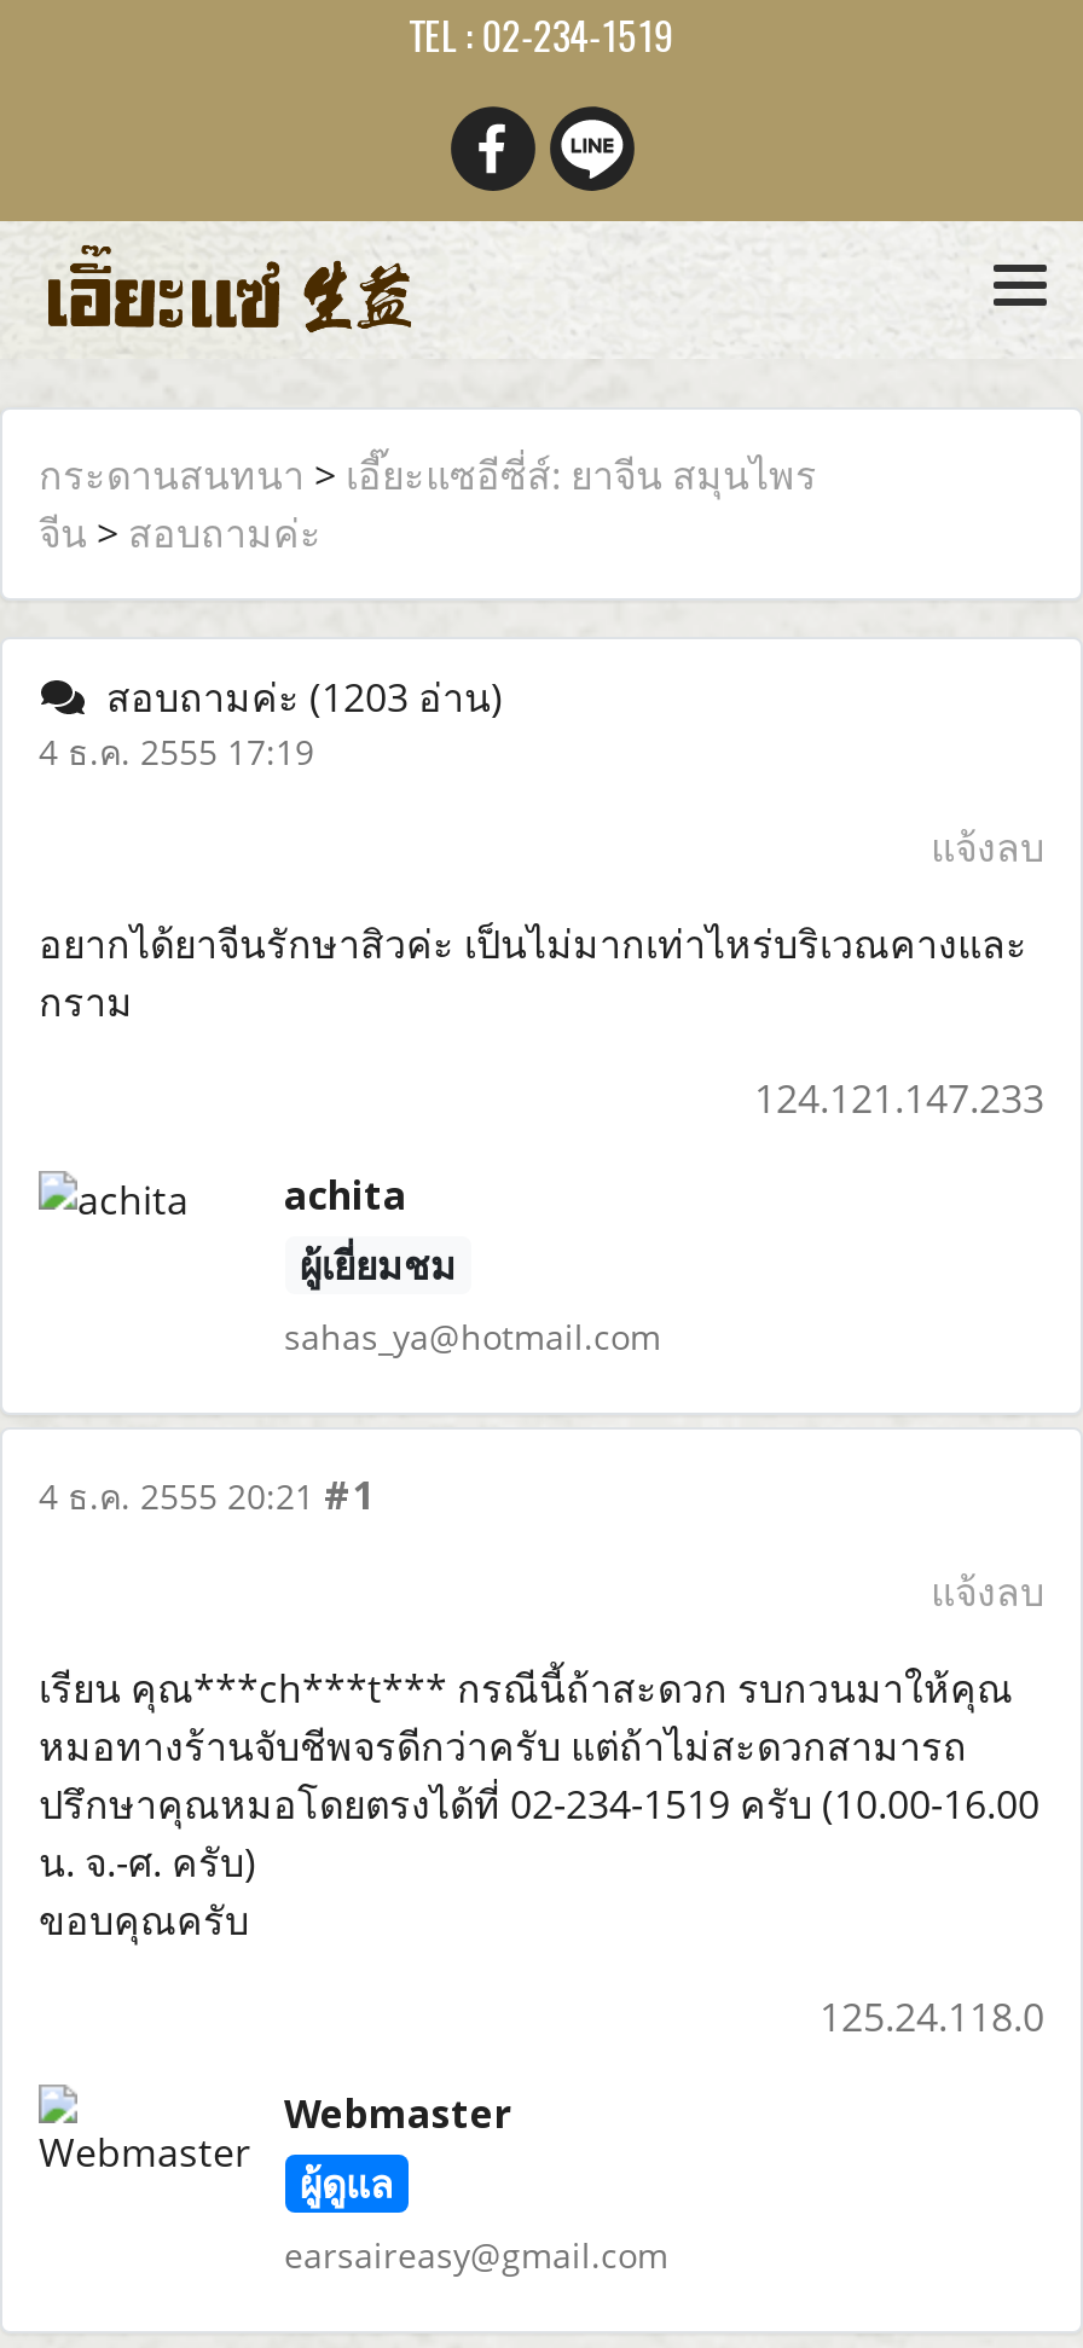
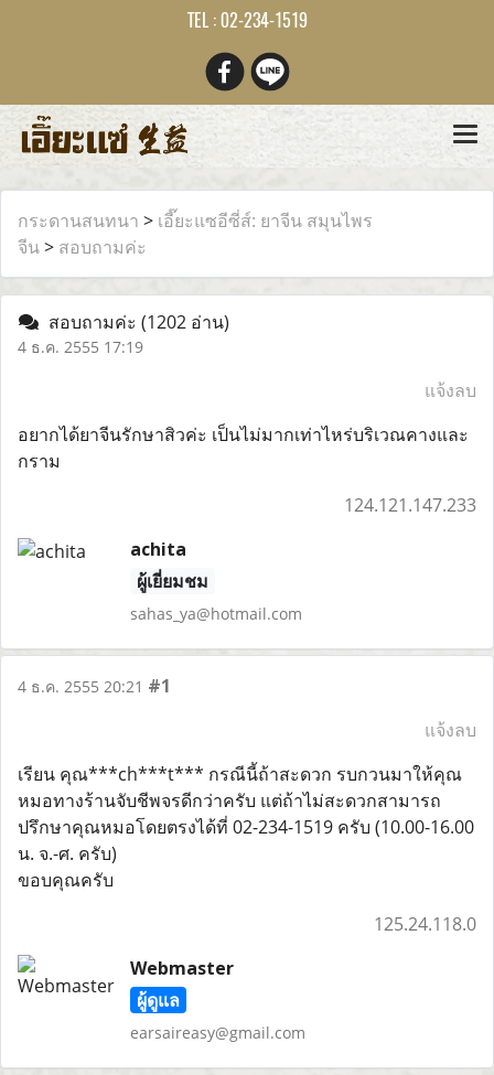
[87,671,503,724] สอบถามค่ะ(1203 อ่าน) -> [40,310,229,334] สอบถามค่ะ(1202 อ่าน)

